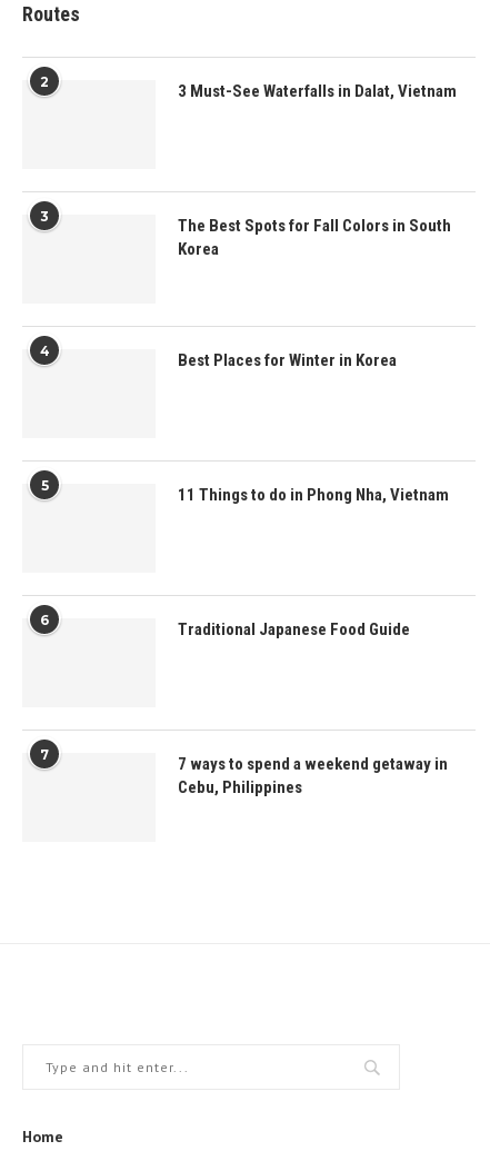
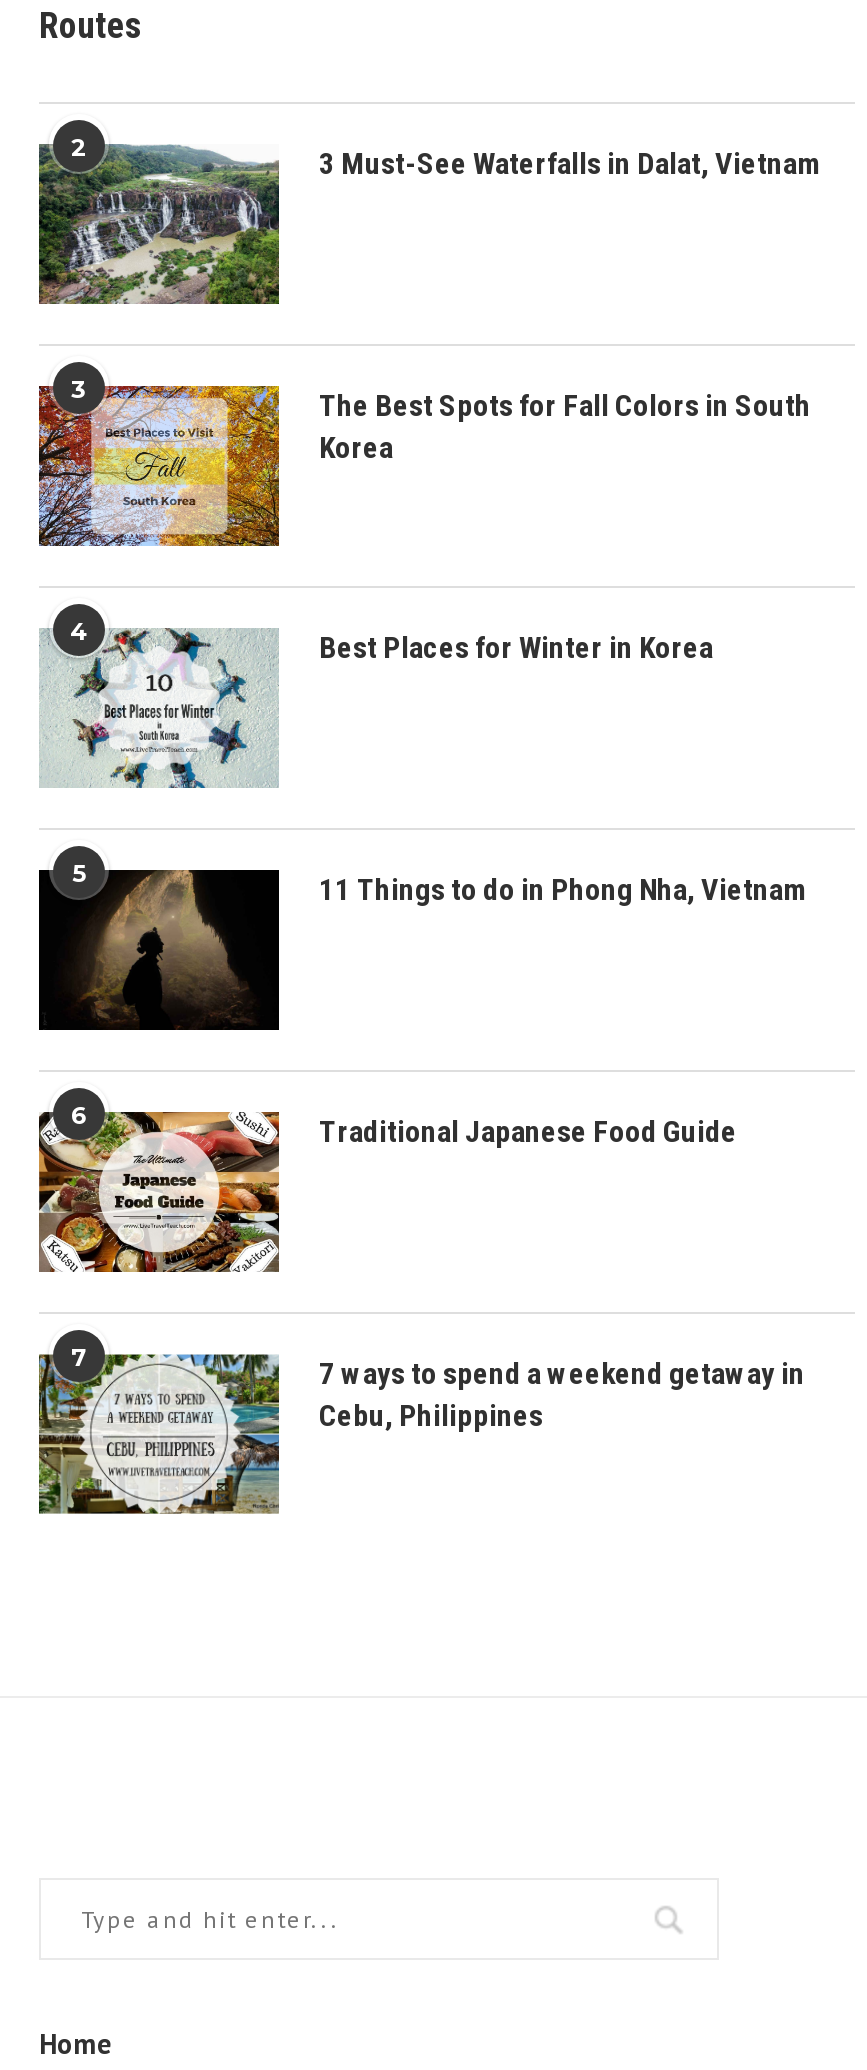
none -> [37,142,281,306] [image]
none -> [37,384,281,548] [image]
none -> [39,626,279,790] [image]
none -> [37,868,281,1032] [image]
none -> [37,1110,281,1274] [image]
none -> [37,1352,281,1516] [image]

